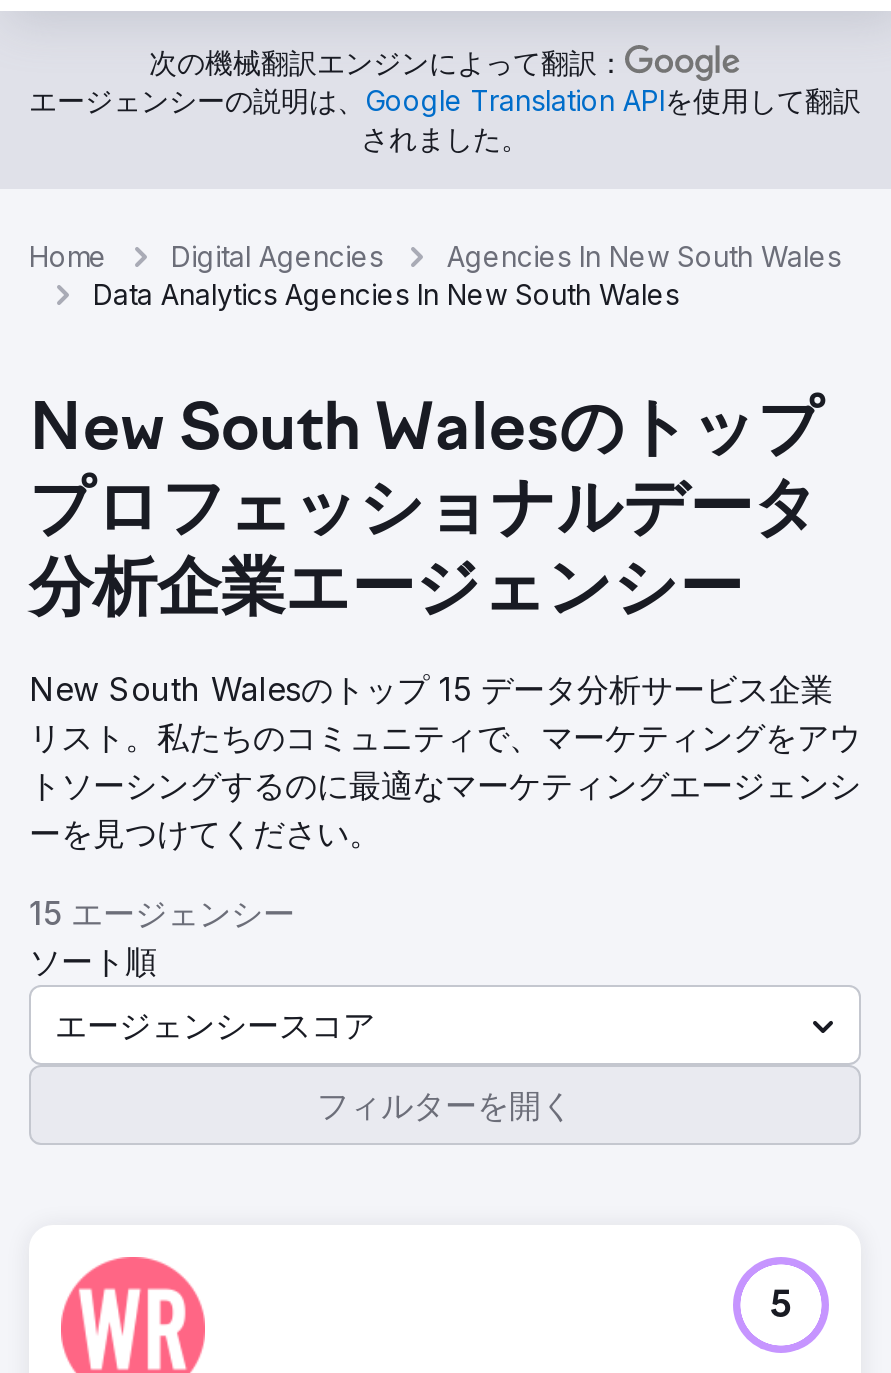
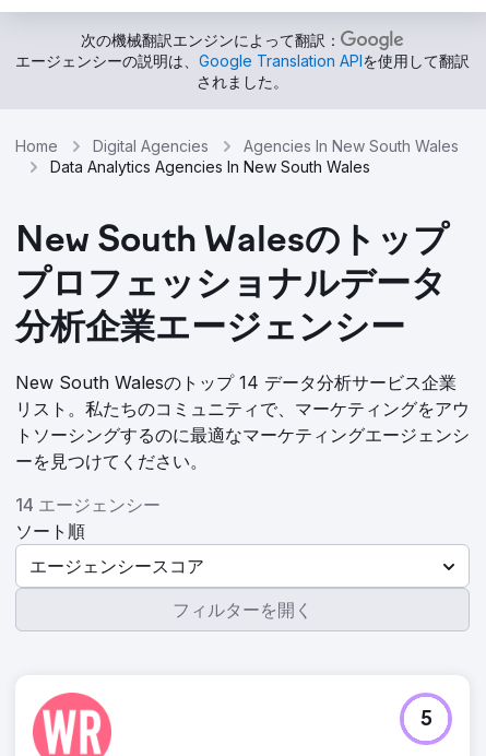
[29,669,833,709] New South Walesのトップ 15 データ分析サービス企業 -> [15,371,457,393] New South Walesのトップ 14 データ分析サービス企業
[29,893,295,933] 15 エージェンシー -> [15,494,161,516] 14 エージェンシー

